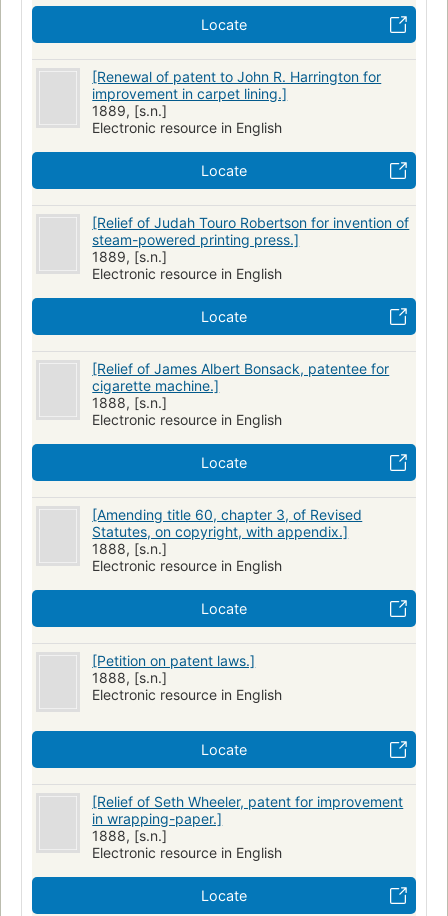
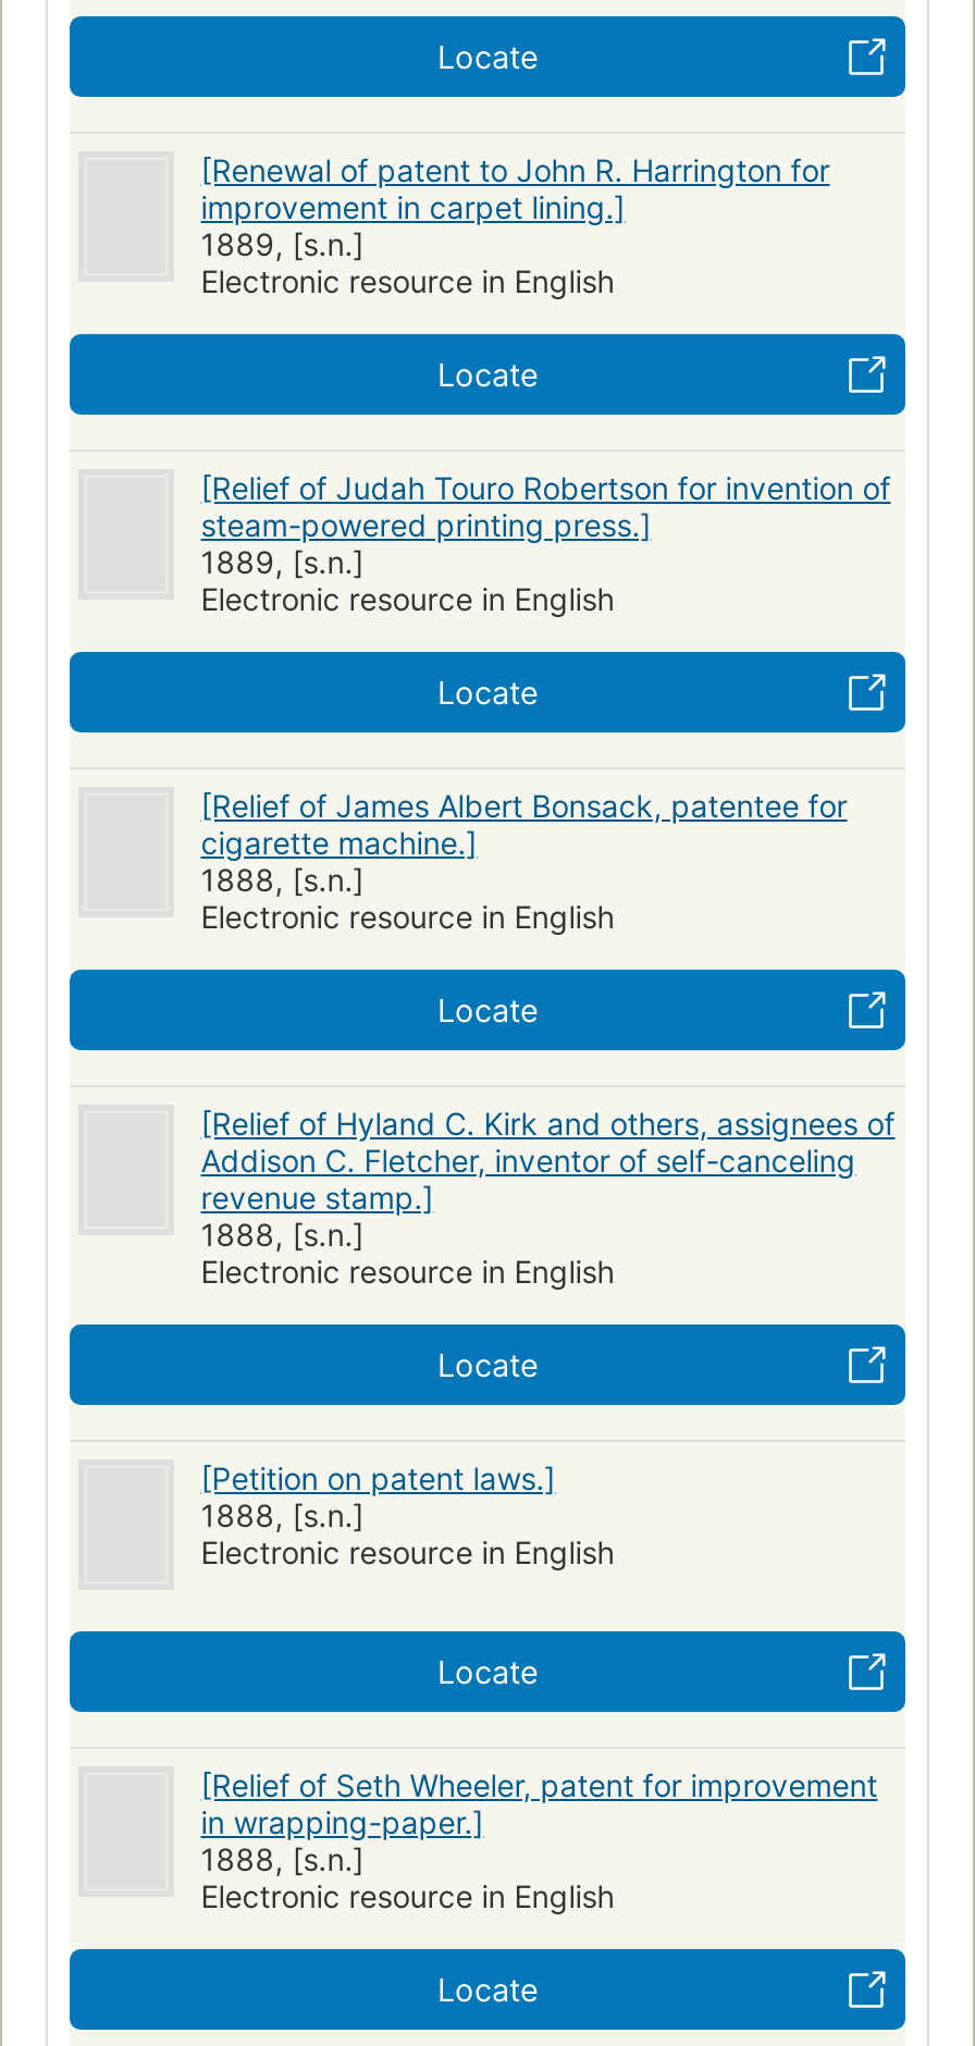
[92,506,362,540] [Amending title 60, chapter 3, of Revised | Statutes, on copyright, with appendix.] -> [201,1104,895,1215] [Relief of Hyland C. Kirk and others, assignees of | Addison C. Fletcher, inventor of self-canceling | revenue stamp.]

